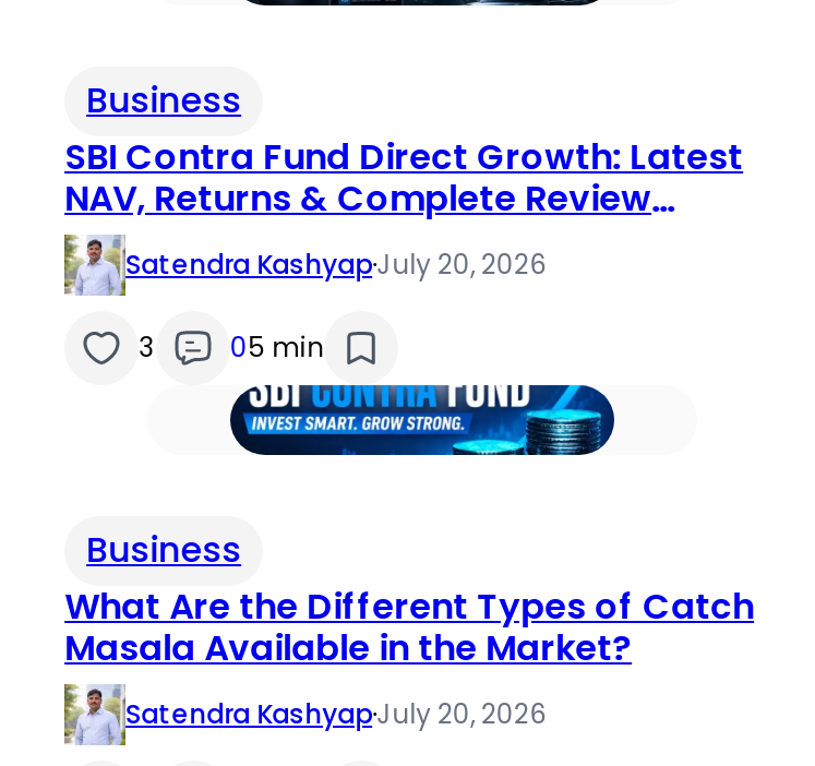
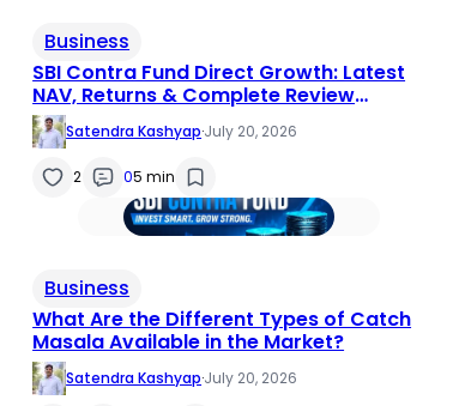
[139,329,154,366] 3 -> [73,166,82,187] 2

